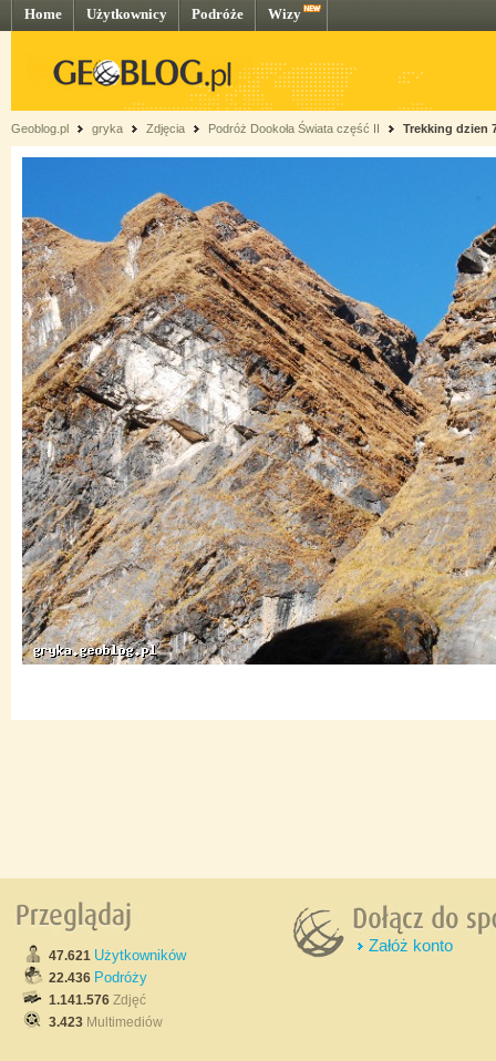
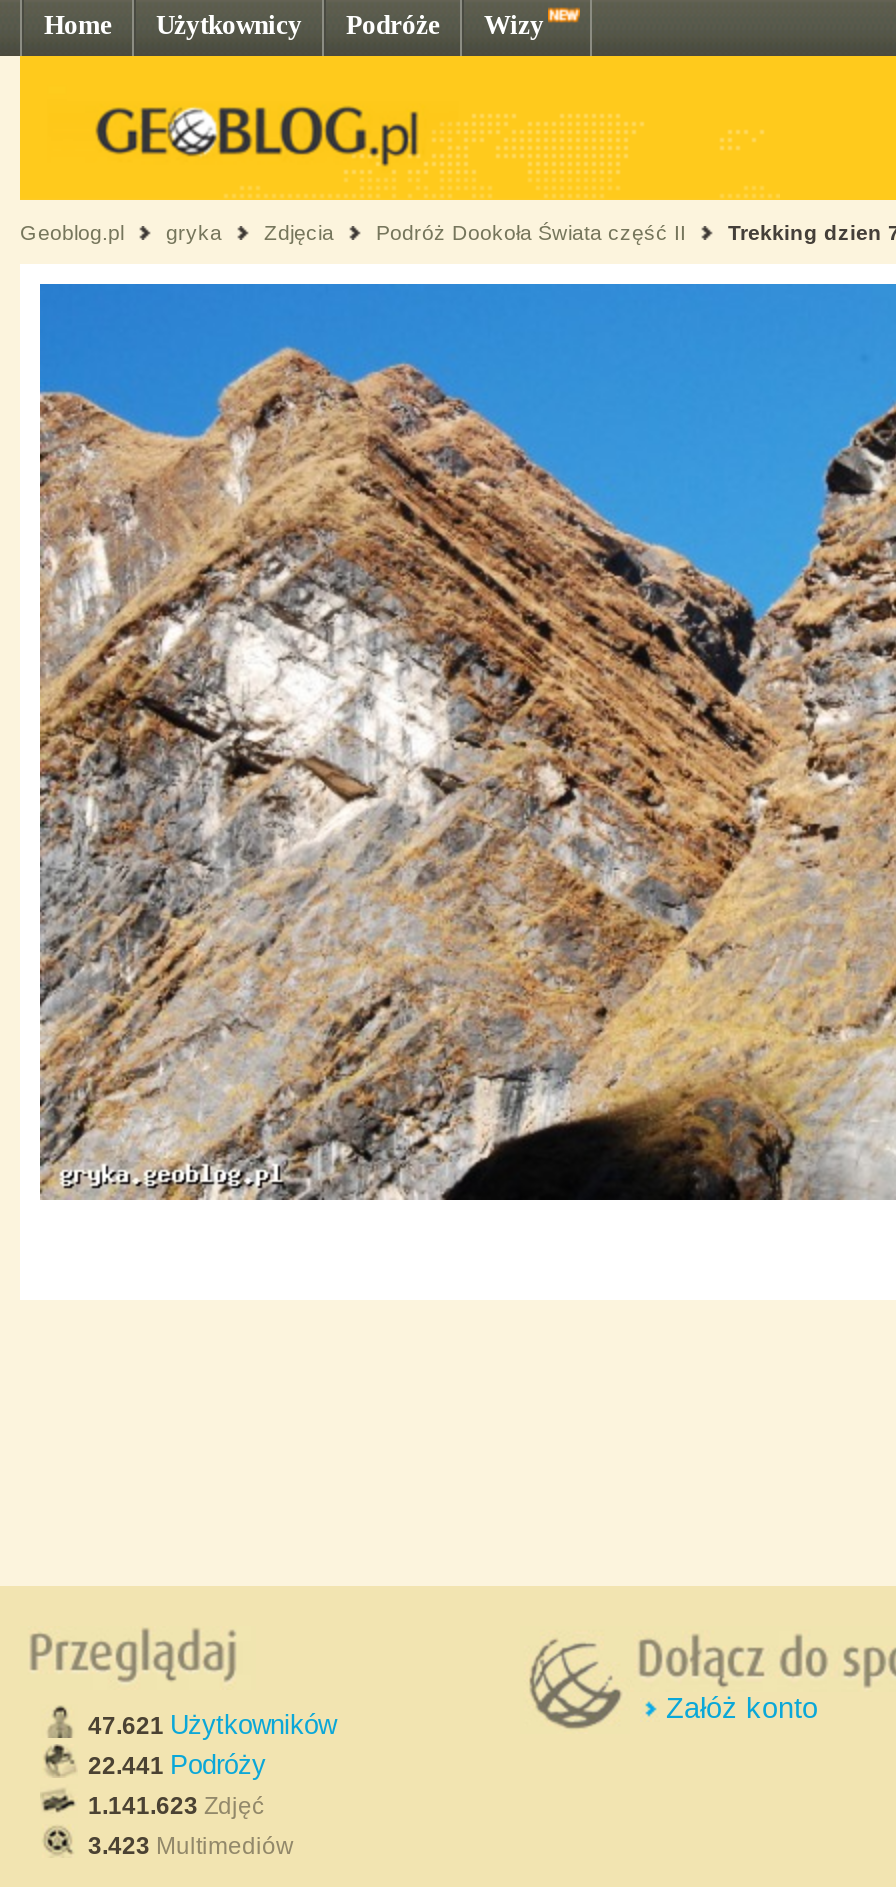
[49,969,147,986] 22.436 Podróży -> [88,1750,266,1780] 22.441 Podróży
[49,992,146,1008] 1.141.576 Zdjęć -> [88,1792,264,1820] 1.141.623 Zdjęć

